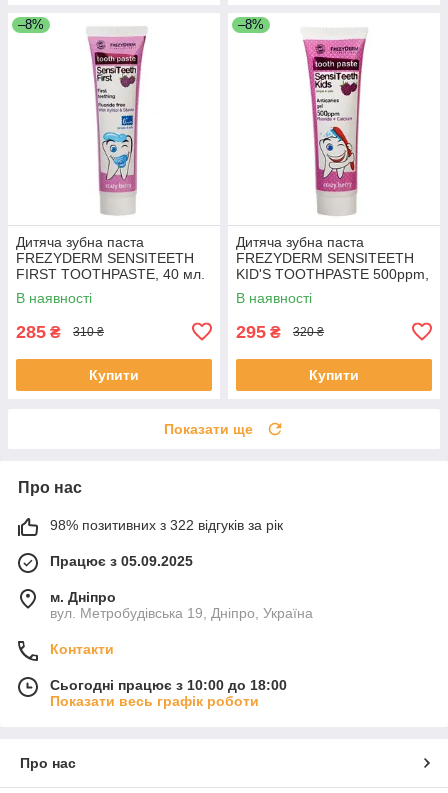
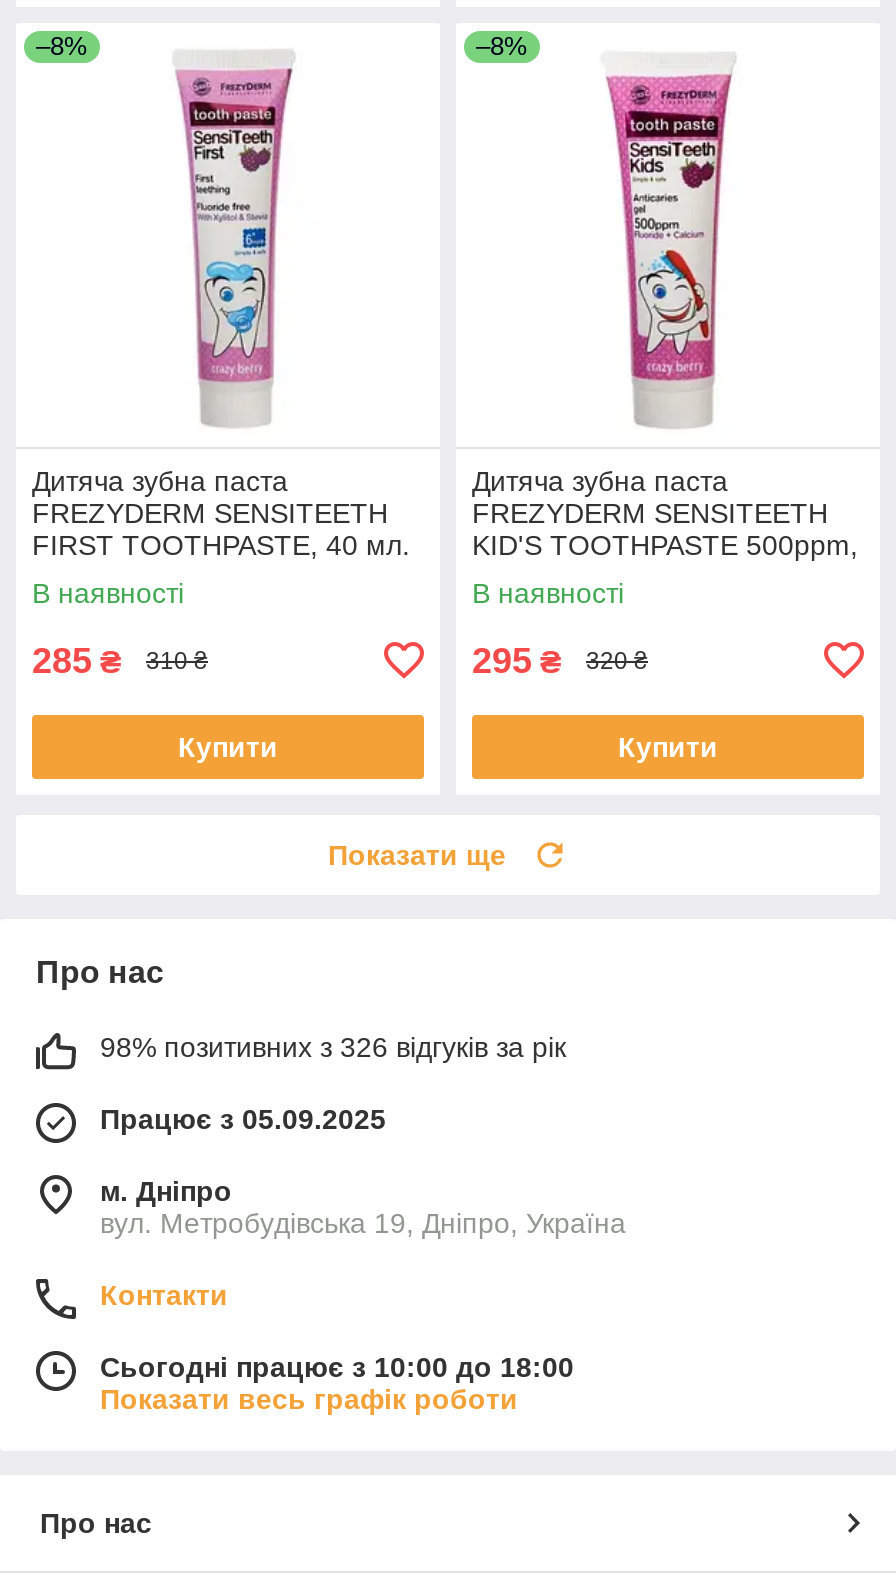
[50,517,283,533] 98% позитивних з 322 відгуків за рік -> [100,1031,566,1063] 98% позитивних з 326 відгуків за рік

